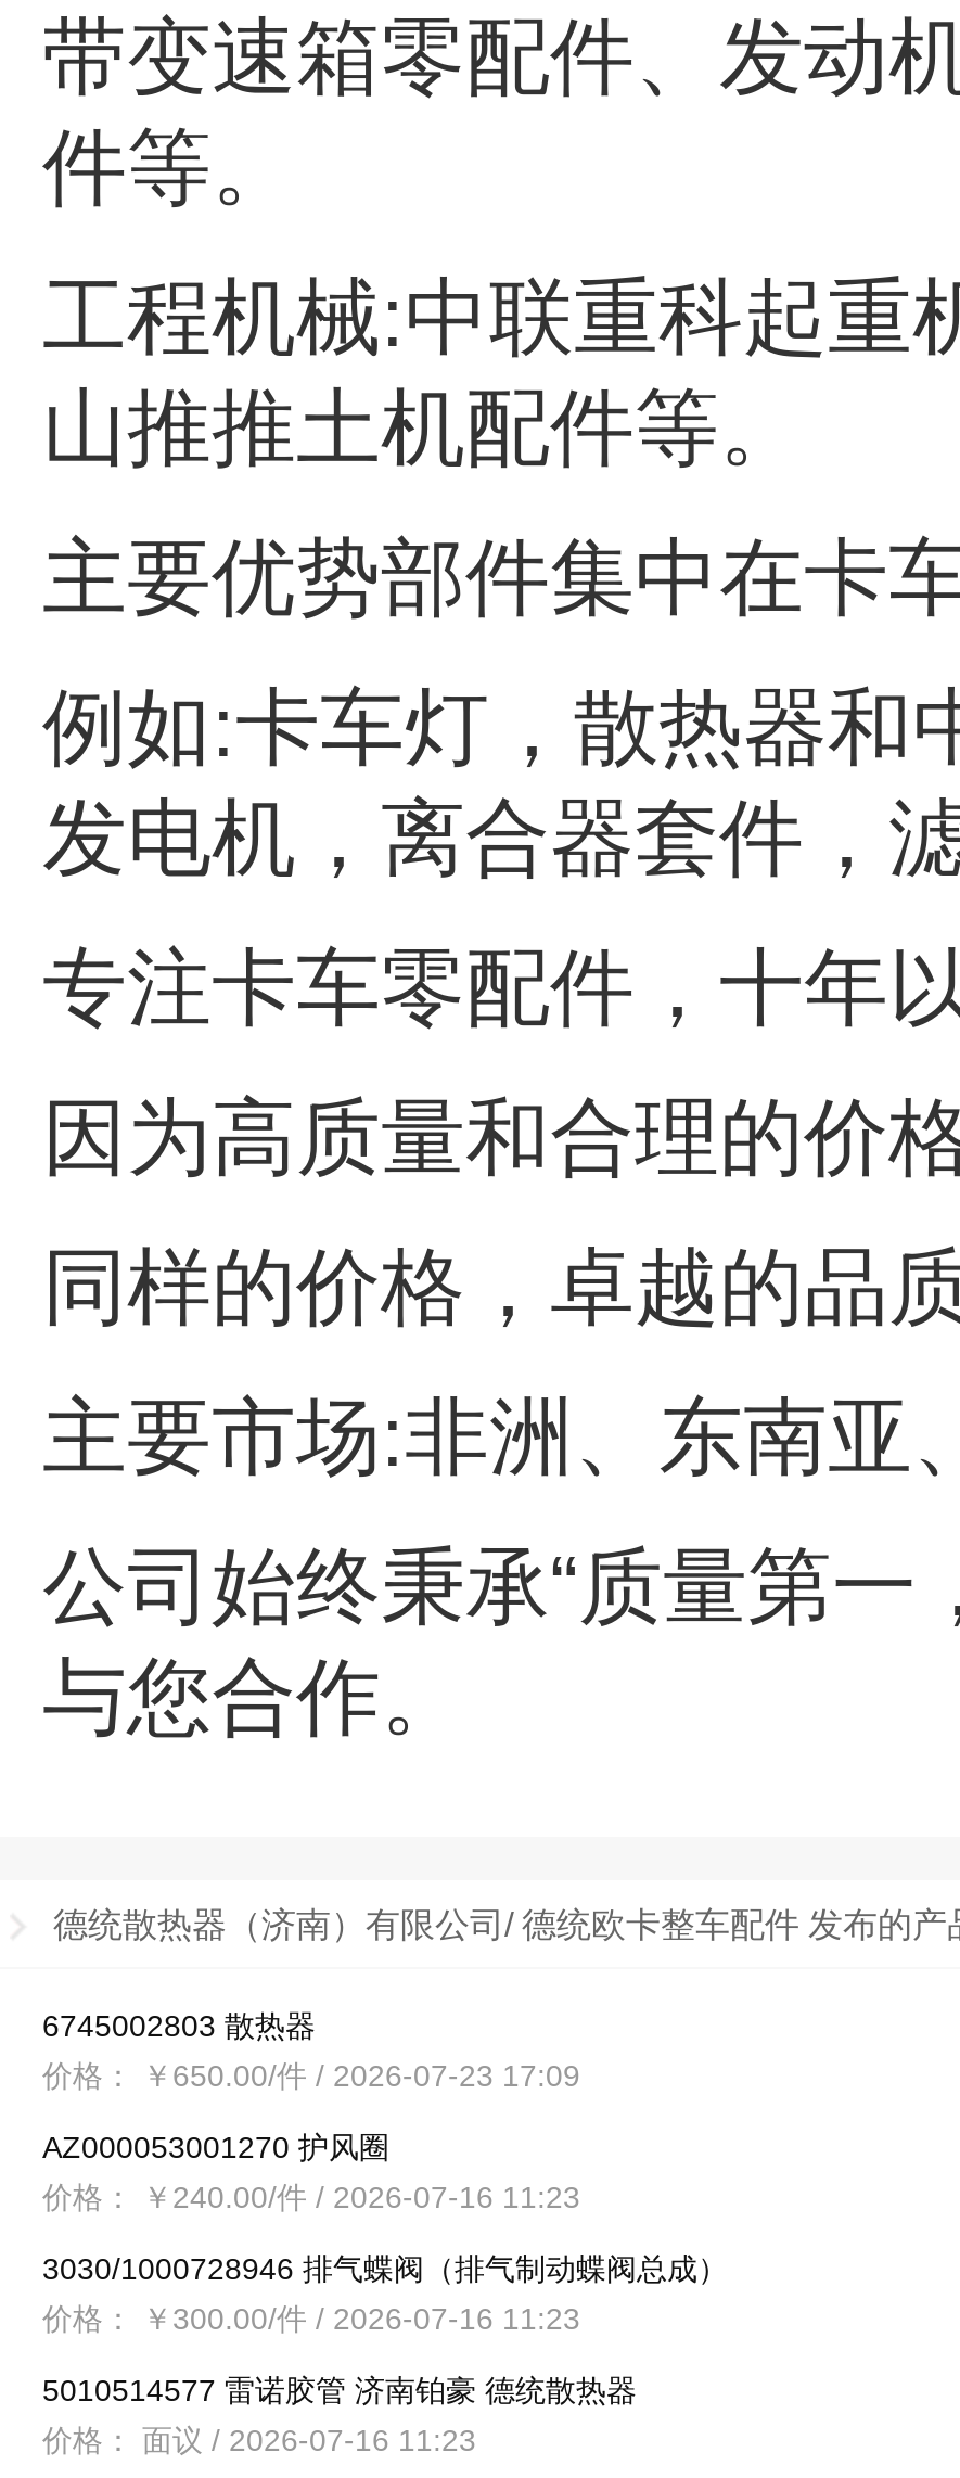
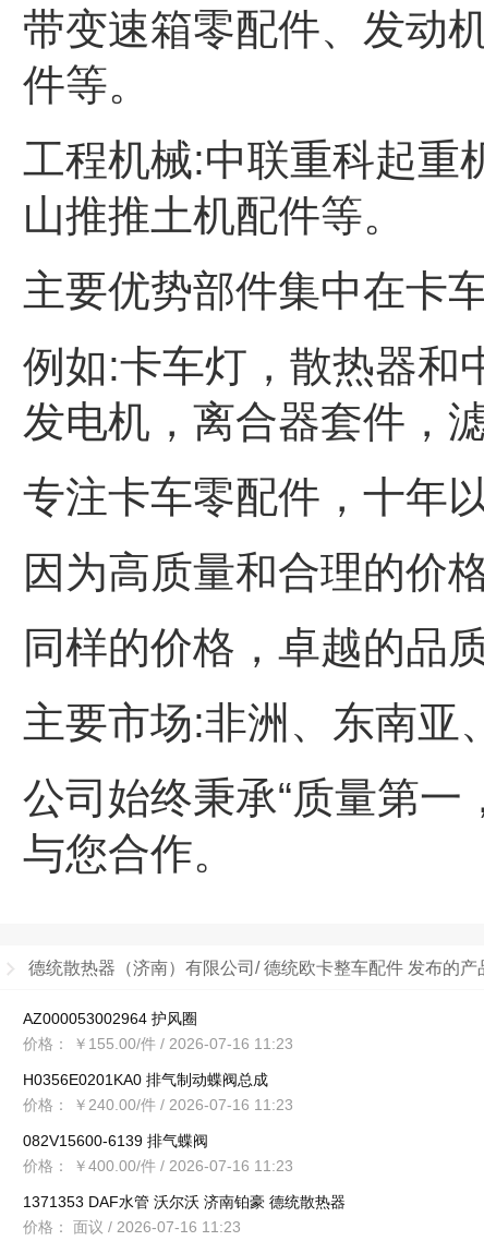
[42,2008,580,2093] 6745002803 散热器 | 价格： ￥650.00/件 / 2026-07-23 17:09 -> [23,1010,293,1052] AZ000053002964 护风圈 | 价格： ￥155.00/件 / 2026-07-16 11:23
[42,2130,389,2164] AZ000053001270 护风圈 -> [23,1071,268,1088] H0356E0201KA0 排气制动蝶阀总成
[42,2251,728,2336] 3030/1000728946 排气蝶阀（排气制动蝶阀总成） | 价格： ￥300.00/件 / 2026-07-16 11:23 -> [23,1132,293,1174] 082V15600-6139 排气蝶阀 | 价格： ￥400.00/件 / 2026-07-16 11:23
[42,2373,637,2407] 5010514577 雷诺胶管 济南铂豪 德统散热器 -> [23,1193,346,1210] 1371353 DAF水管 沃尔沃 济南铂豪 德统散热器

